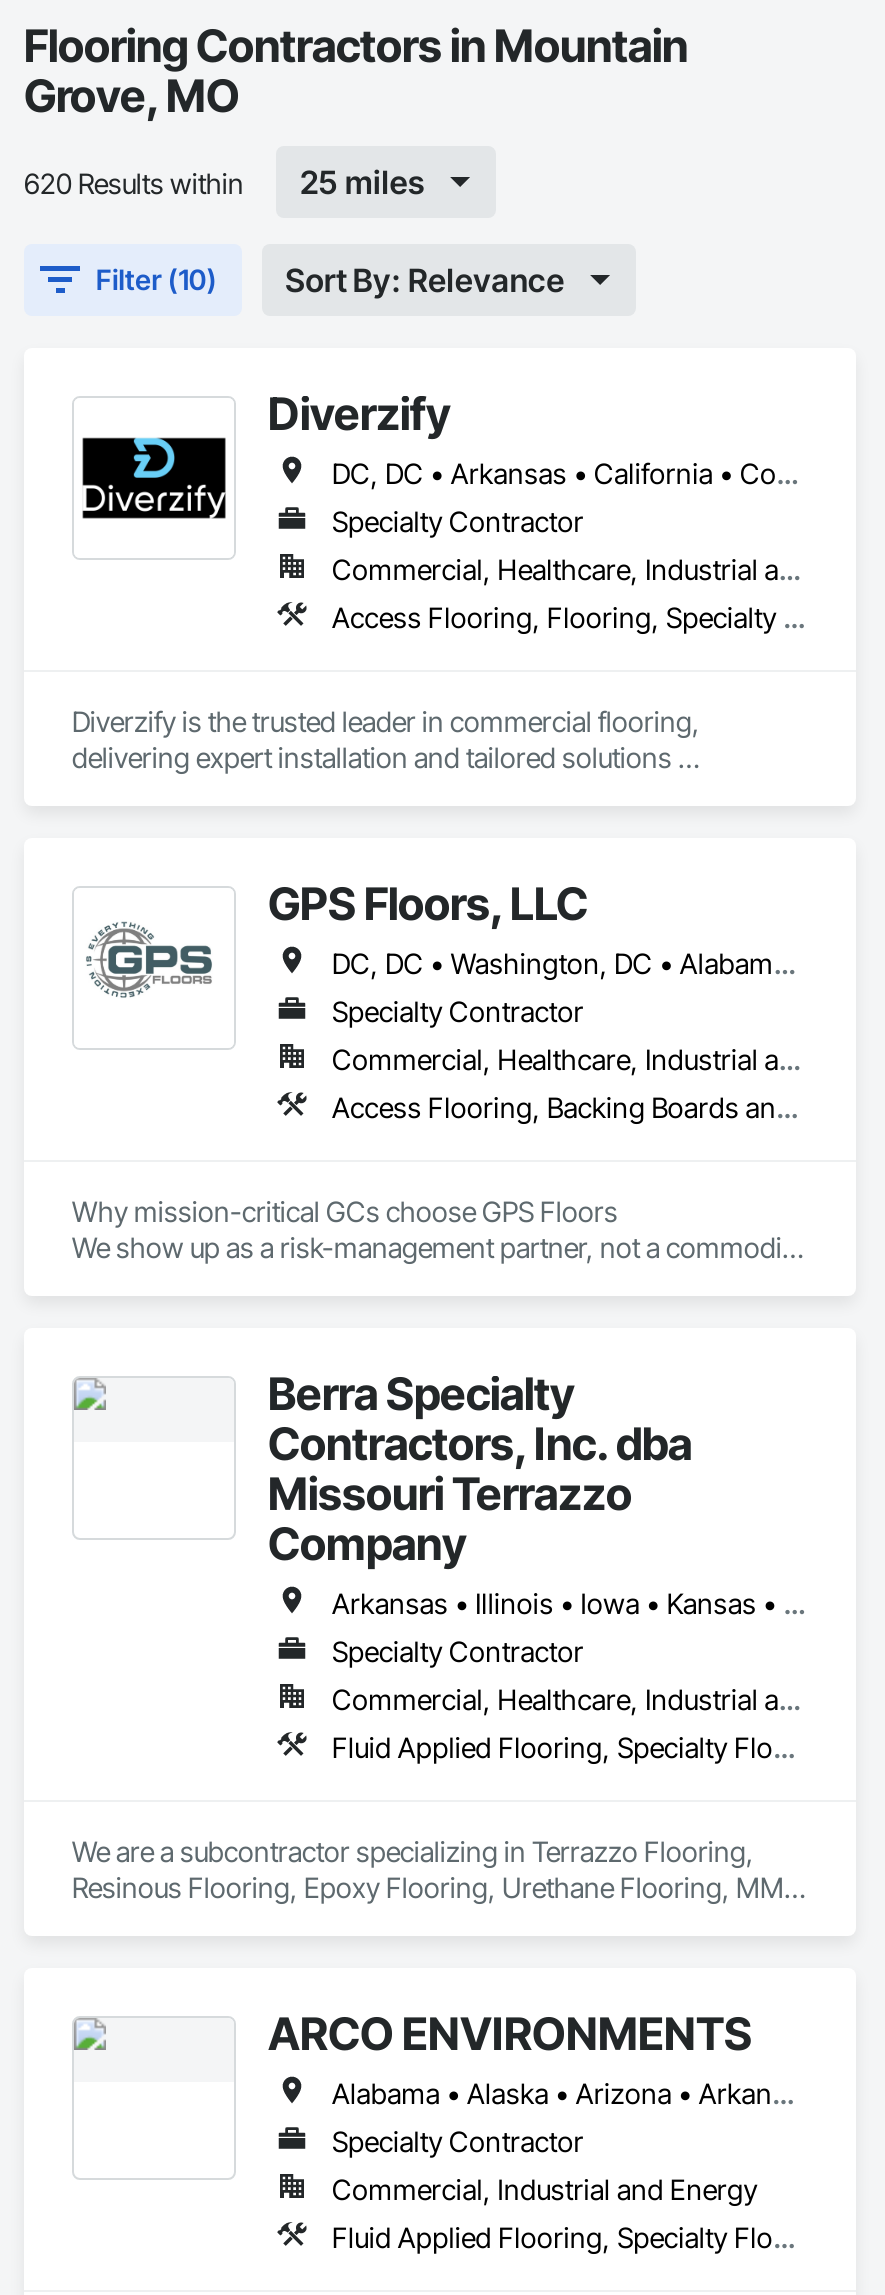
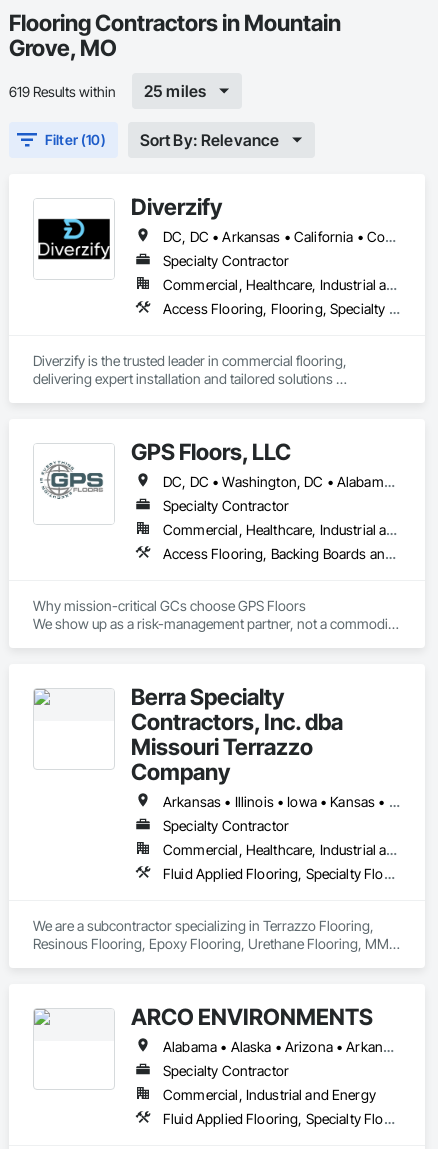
[24,165,244,199] 620 Results within -> [9,82,116,99] 619 Results within

